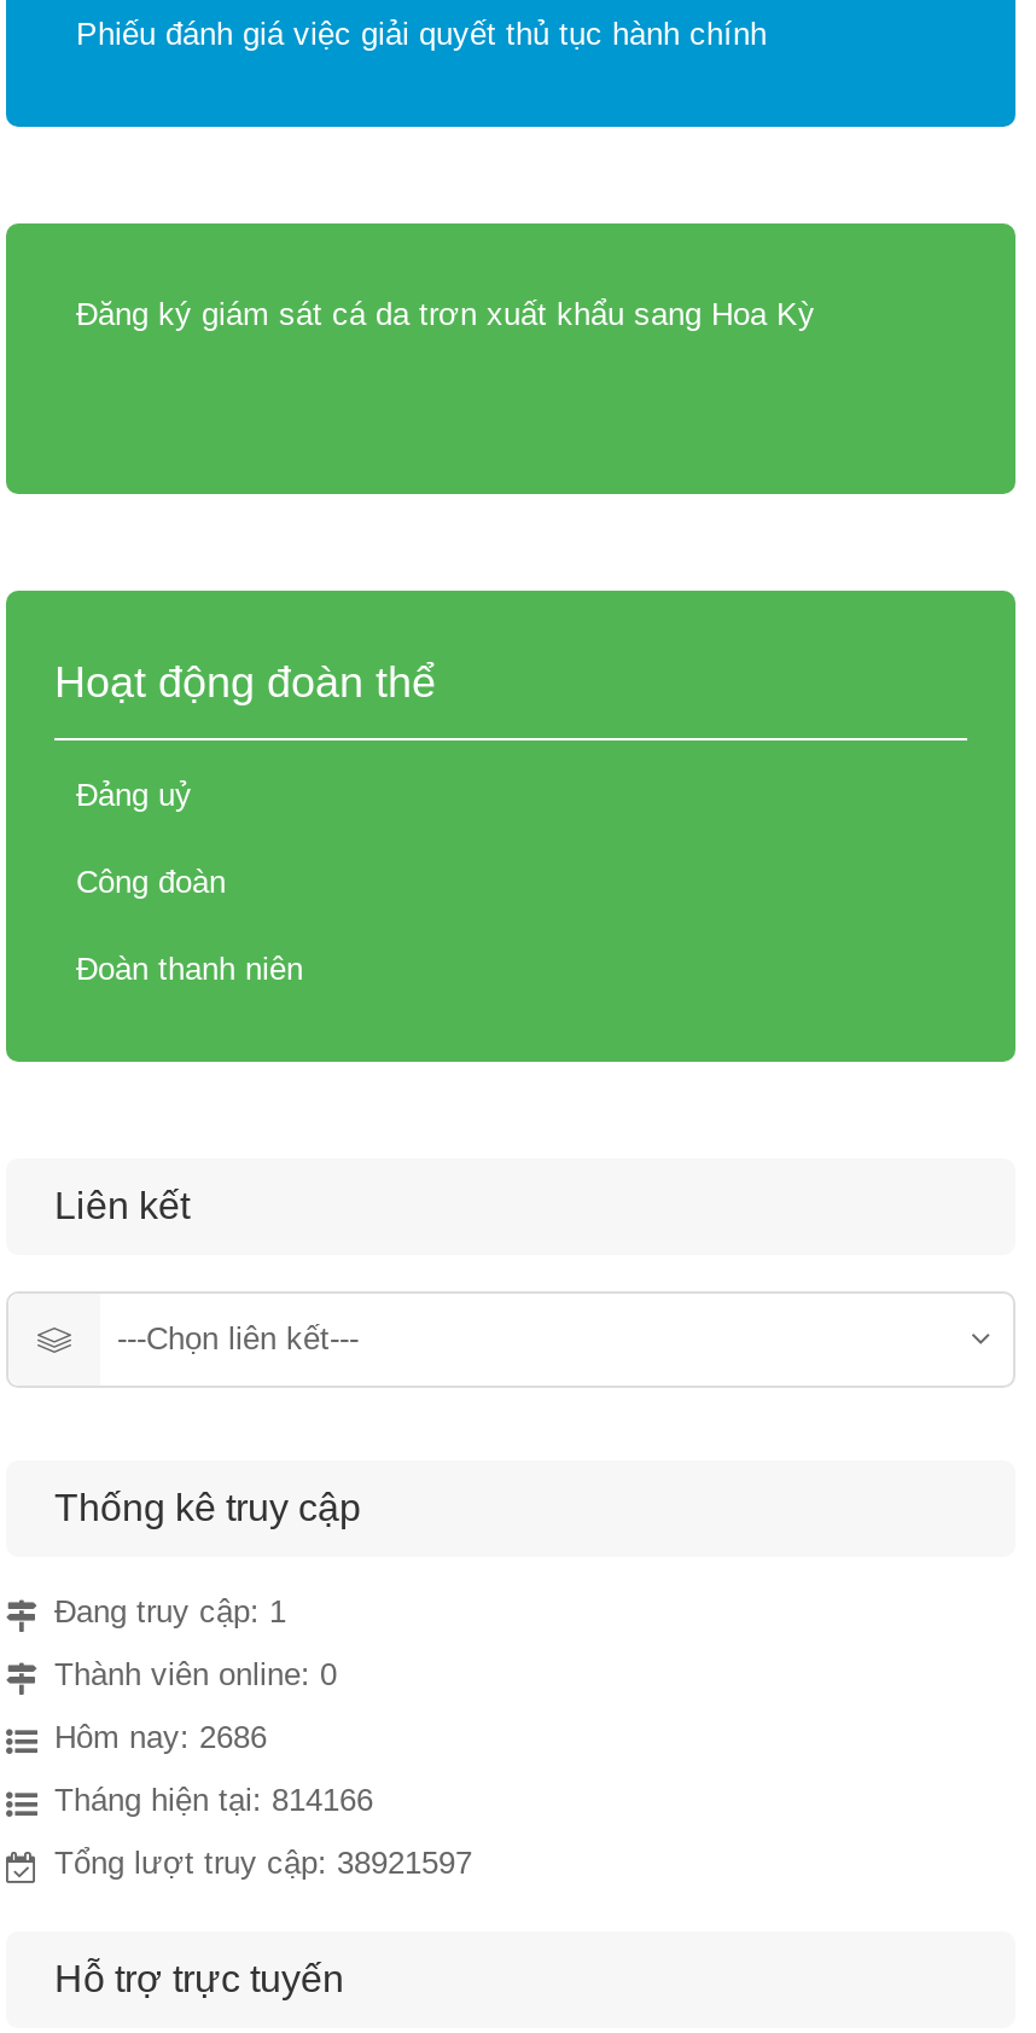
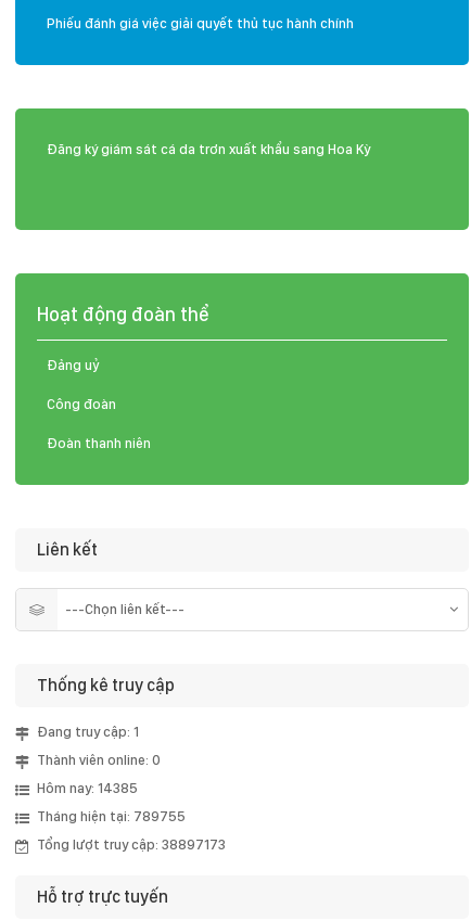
[54,1718,267,1754] Hôm nay: 2686 -> [37,780,138,796] Hôm nay: 14385
[54,1781,373,1817] Tháng hiện tại: 814166 -> [37,808,186,824] Tháng hiện tại: 789755
[54,1844,472,1880] Tổng lượt truy cập: 38921597 -> [37,836,226,852] Tổng lượt truy cập: 38897173

